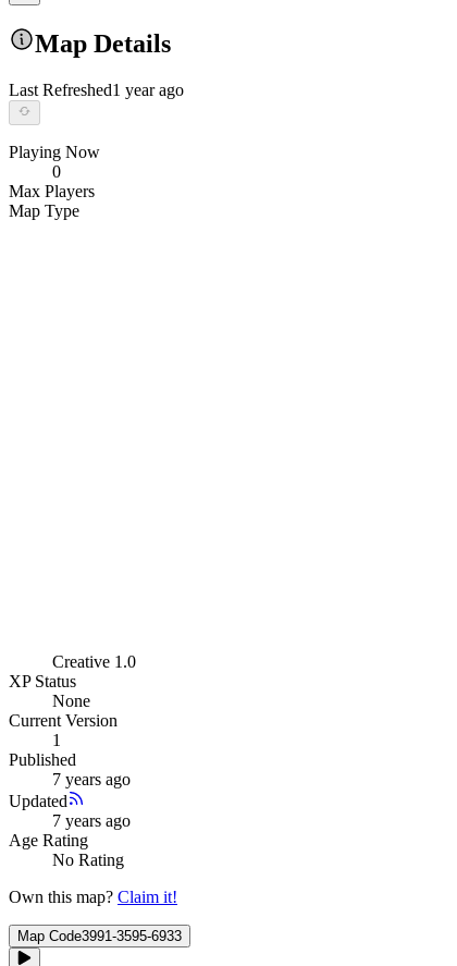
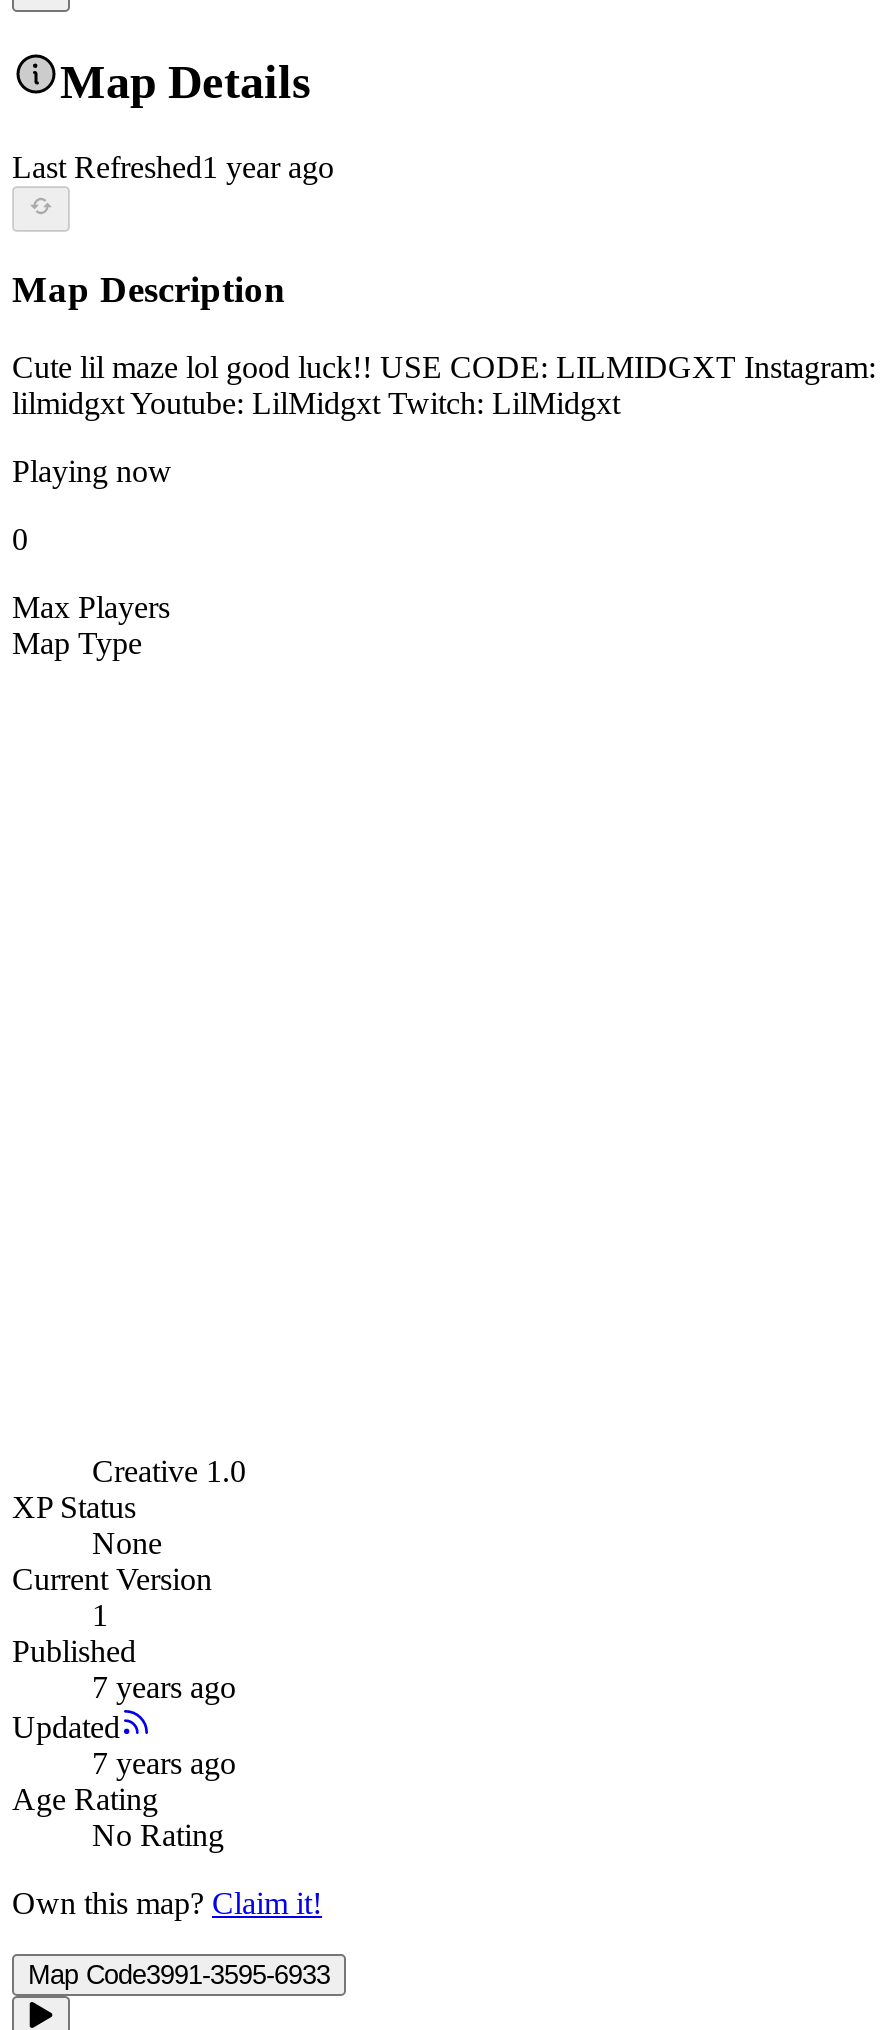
[9,142,100,161] Playing Now -> [12,269,876,488] Map Description | Cute lil maze lol good luck!! USE CODE: LILMIDGXT Instagram: | lilmidgxt Youtube: LilMidgxt Twitch: LilMidgxt | Playing now

